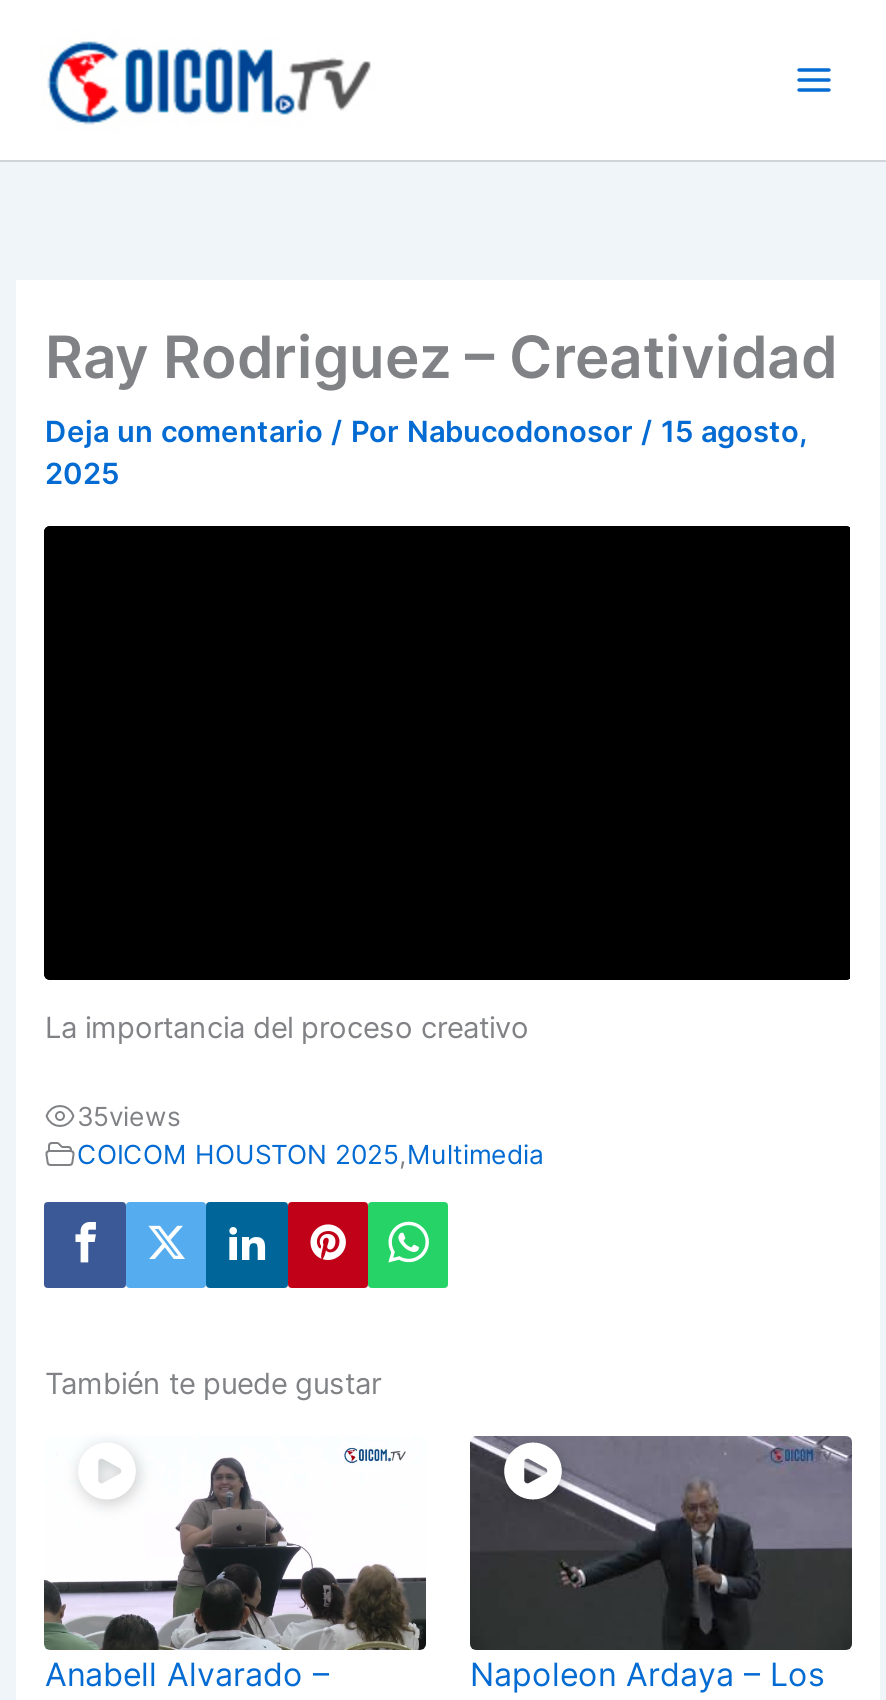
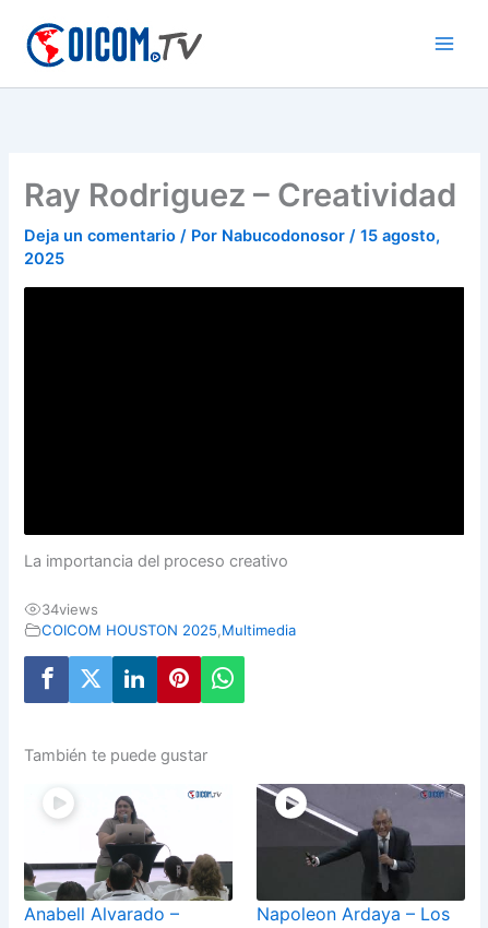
[77,1099,181,1131] 35views -> [42,600,99,618] 34views

